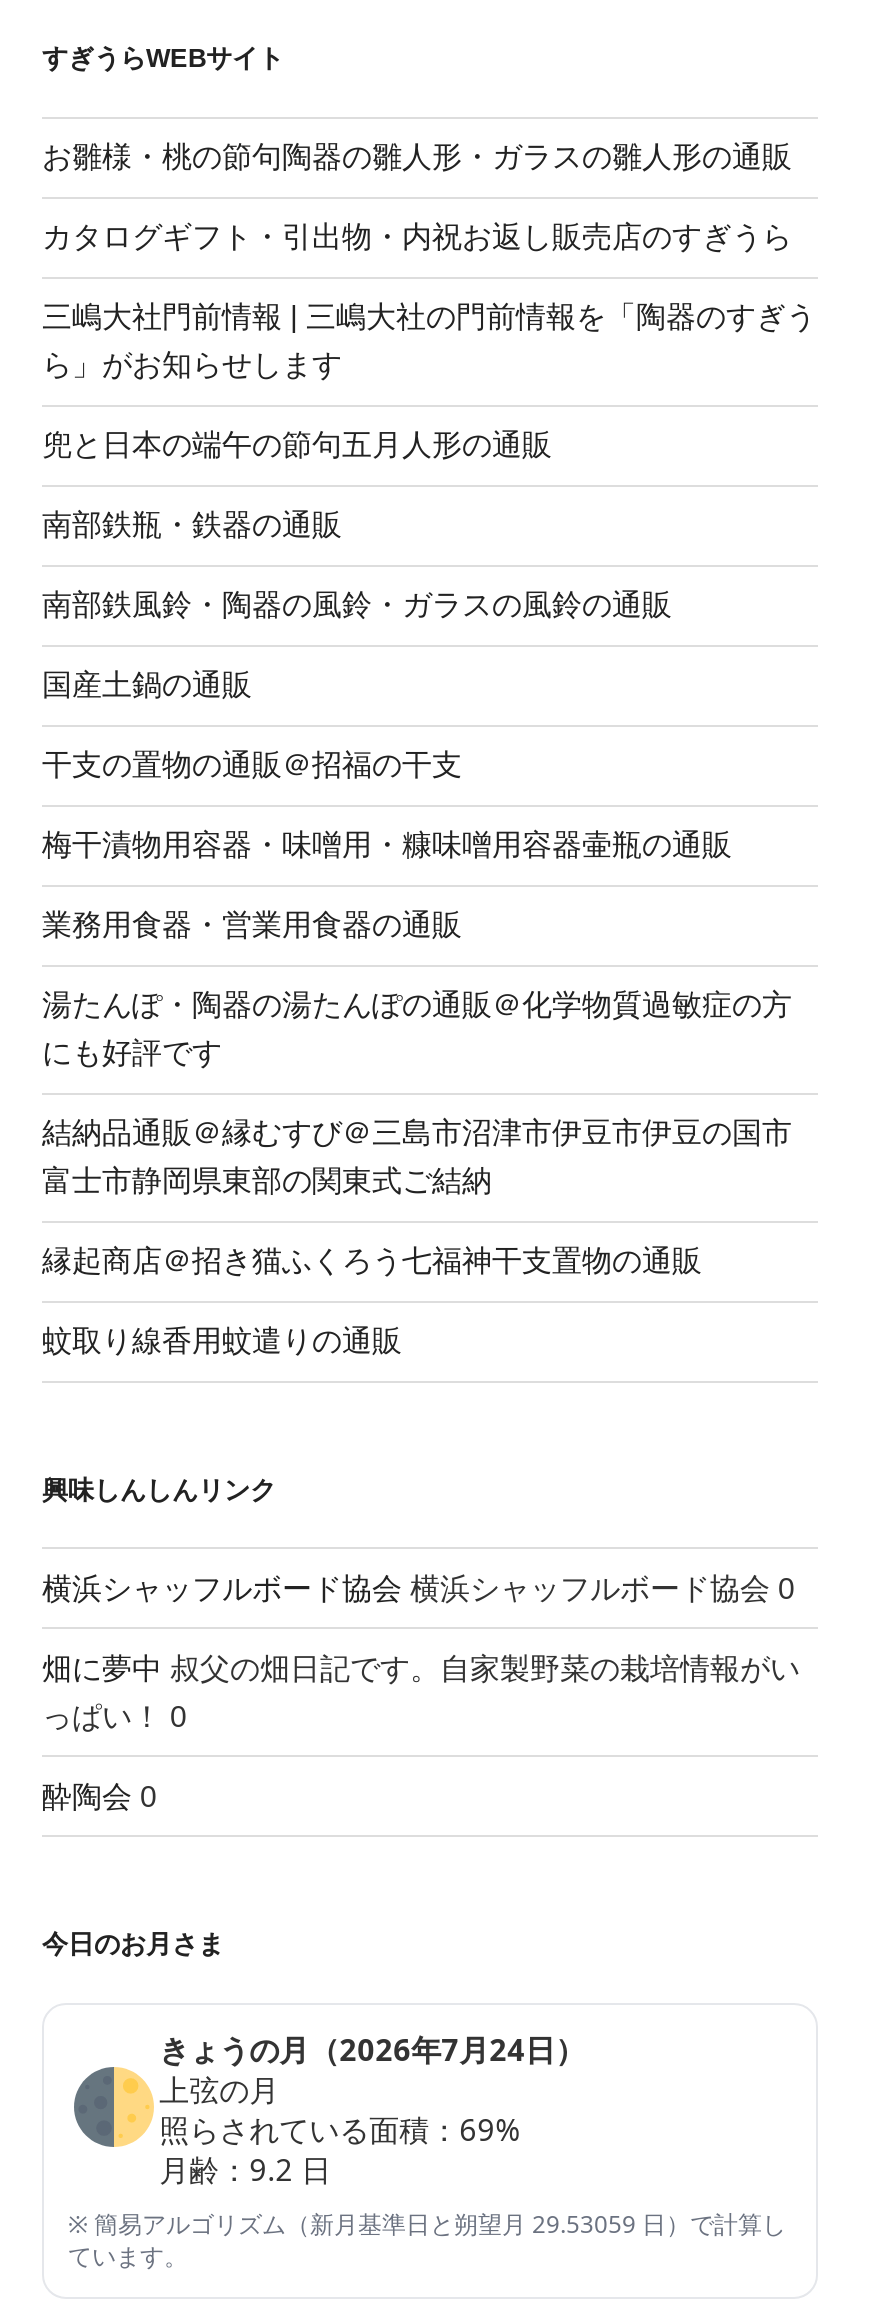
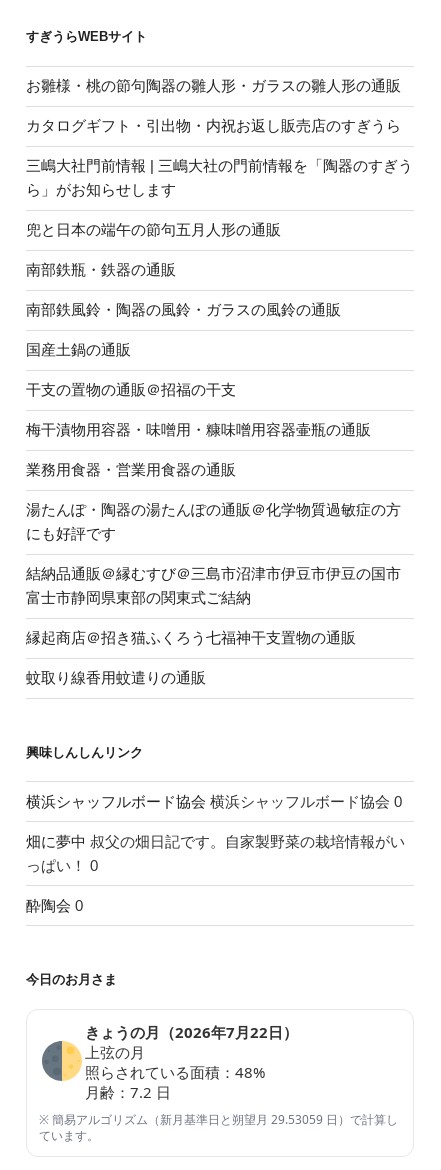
[159,2028,585,2068] きょうの月（2026年7月24日） -> [85,1022,298,1042] きょうの月（2026年7月22日）
[159,2108,519,2148] 照らされている面積：69% -> [85,1062,265,1082] 照らされている面積：48%
[159,2148,331,2188] 月齢：9.2日 -> [85,1082,171,1102] 月齢：7.2日

